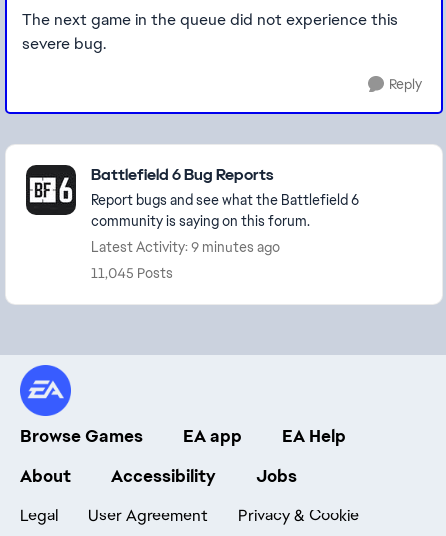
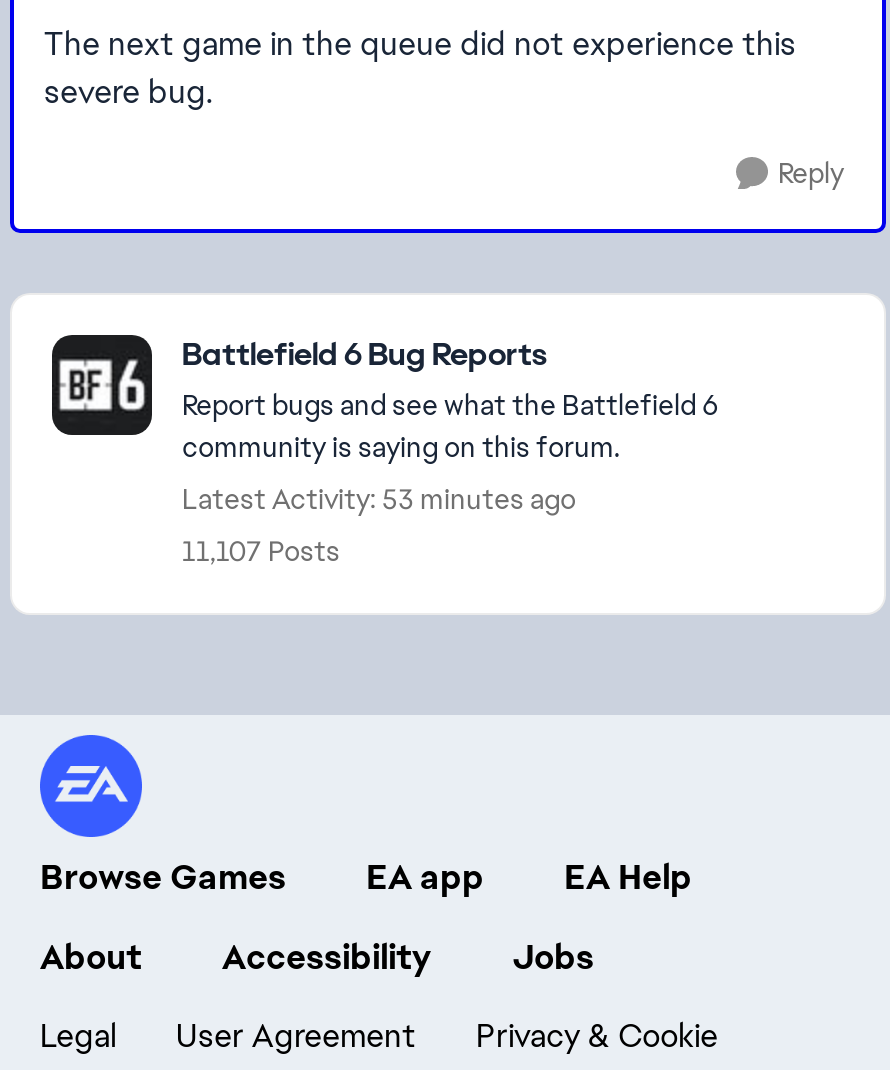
[91,238,280,256] Latest Activity: 9 minutes ago -> [182,481,576,517] Latest Activity: 53 minutes ago
[91,264,173,282] 11,045 Posts -> [182,533,340,569] 11,107 Posts

